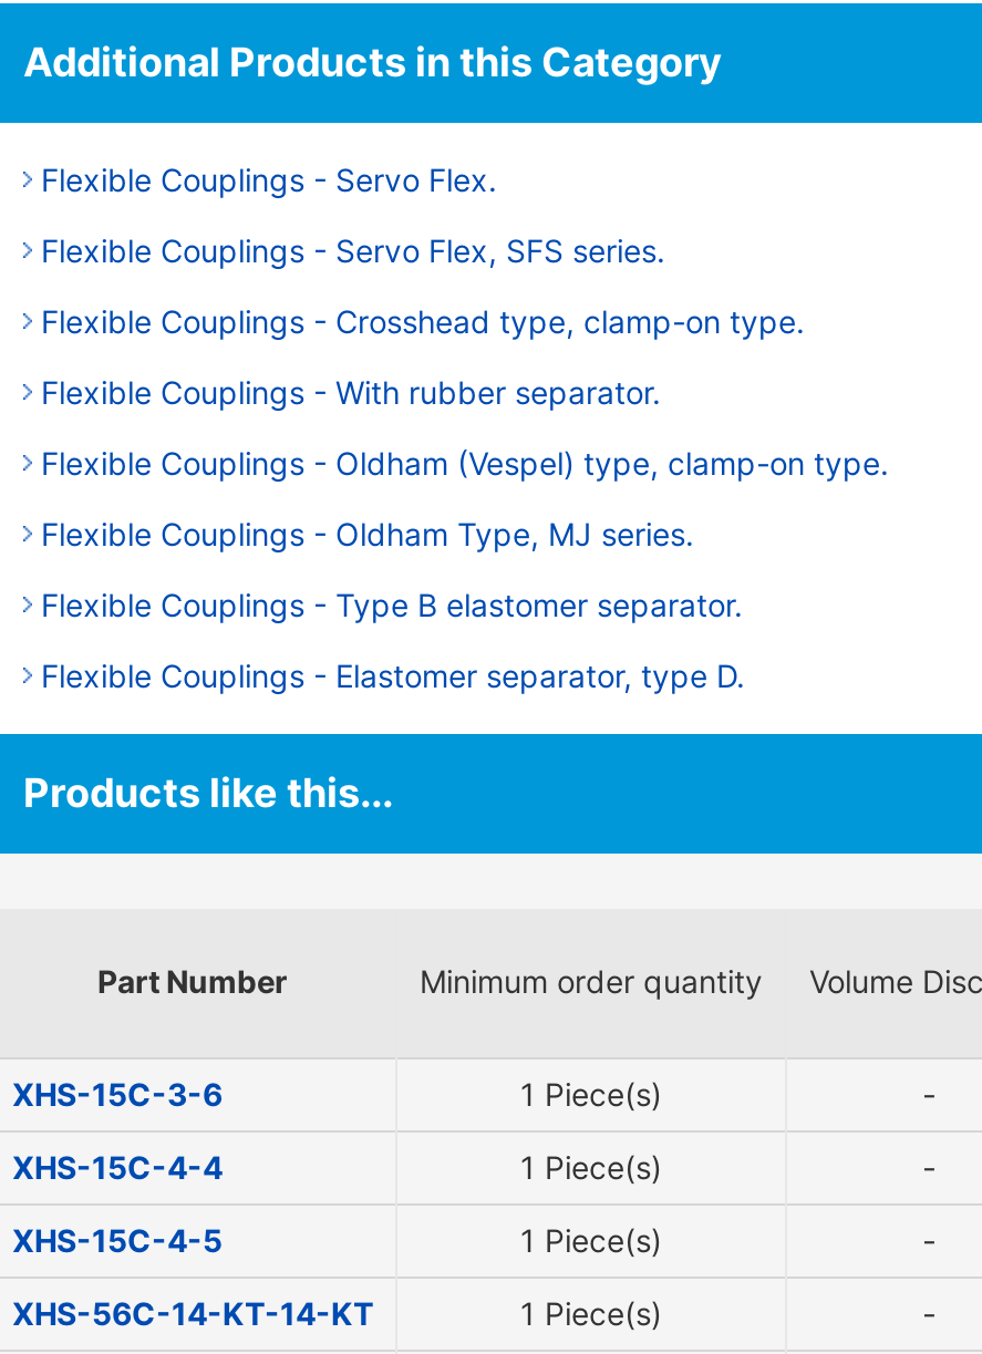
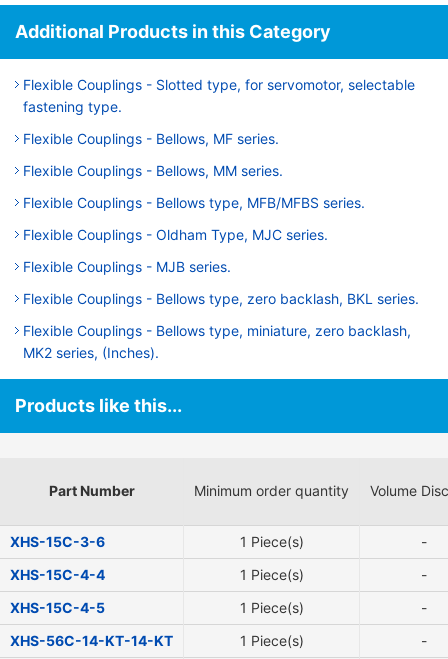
[41,160,497,197] Flexible Couplings - Servo Flex. -> [23,76,415,115] Flexible Couplings - Slotted type, for servomotor, selectable | fastening type.
[41,231,665,268] Flexible Couplings - Servo Flex, SFS series. -> [23,130,279,147] Flexible Couplings - Bellows, MF series.
[41,301,805,339] Flexible Couplings - Crosshead type, clamp-on type. -> [23,162,283,179] Flexible Couplings - Bellows, MM series.
[41,372,661,410] Flexible Couplings - With rubber separator. -> [23,194,365,211] Flexible Couplings - Bellows type, MFB/MFBS series.
[41,443,889,481] Flexible Couplings - Oldham (Vespel) type, clamp-on type. -> [23,226,328,243] Flexible Couplings - Oldham Type, MJC series.
[41,514,694,552] Flexible Couplings - Oldham Type, MJ series. -> [23,258,231,275] Flexible Couplings - MJB series.
[41,585,743,622] Flexible Couplings - Type B elastomer separator. -> [23,290,419,307] Flexible Couplings - Bellows type, zero backlash, BKL series.
[41,656,745,693] Flexible Couplings - Elastomer separator, type D. -> [23,322,411,361] Flexible Couplings - Bellows type, miniature, zero backlash, | MK2 series, (Inches).

